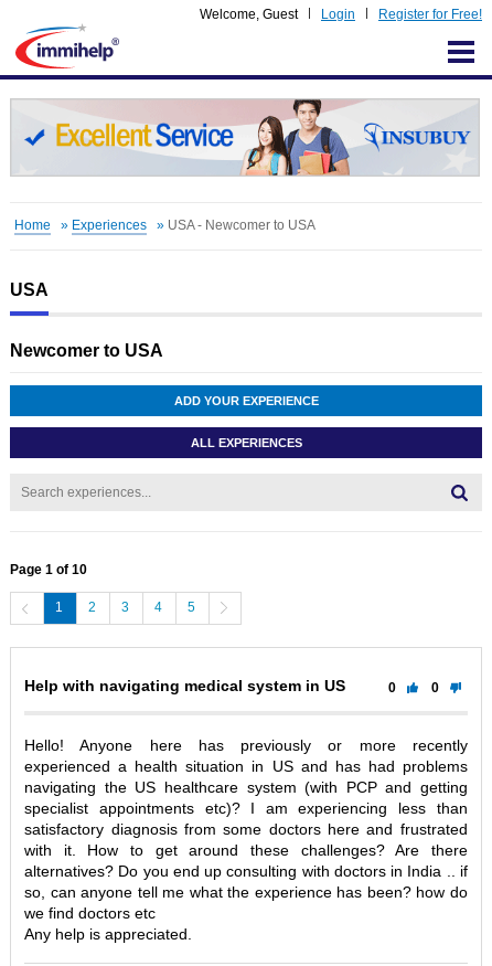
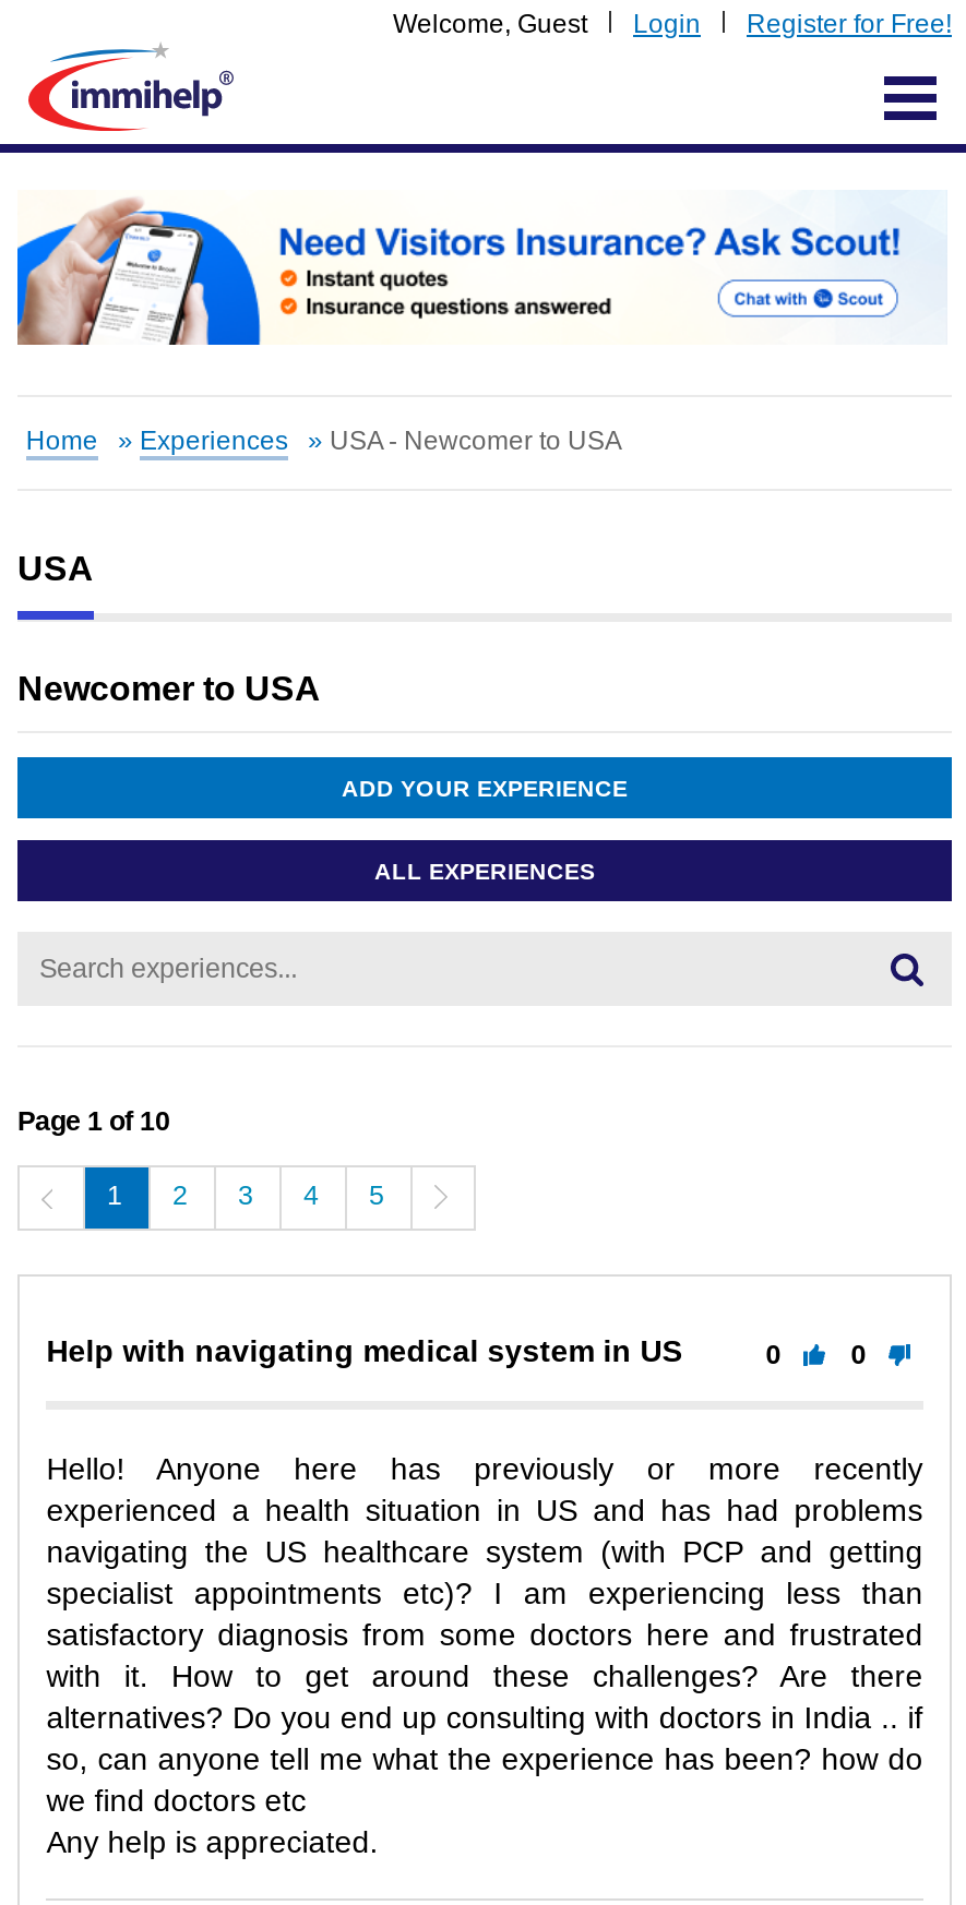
[10,98,479,177] [image] -> [15,192,943,347] [image]

